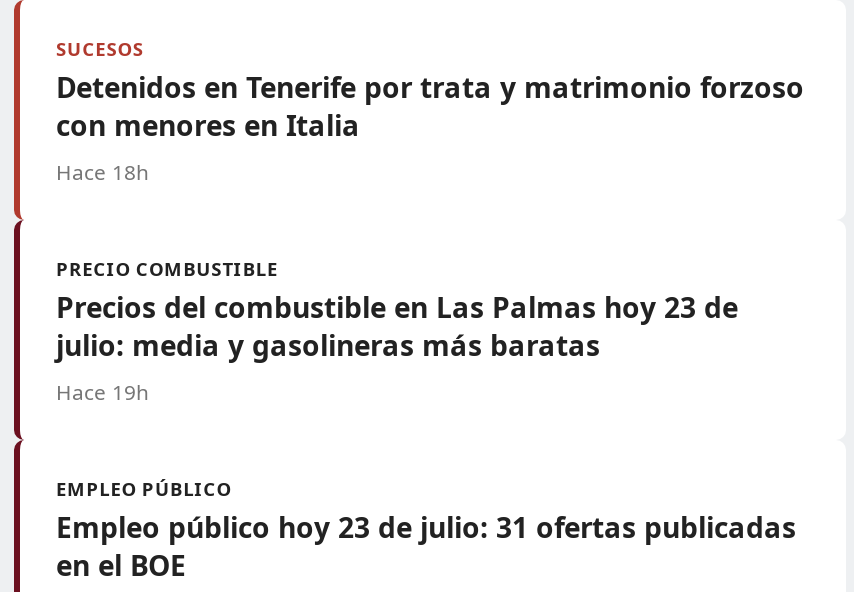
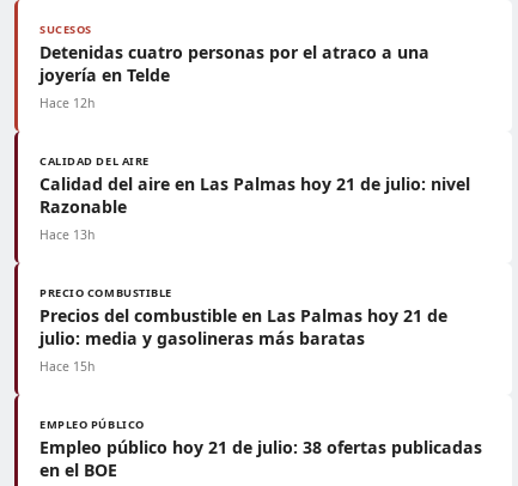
[56,68,804,186] Detenidos en Tenerife por trata y matrimonio forzoso | con menores en Italia | Hace 18h -> [39,41,470,243] Detenidas cuatro personas por el atraco a una | joyería en Telde | Hace 12h | CALIDAD DEL AIRE | Calidad del aire en Las Palmas hoy 21 de julio: nivel | Razonable | Hace 13h
[56,288,738,326] Precios del combustible en Las Palmas hoy 23 de -> [39,304,447,327] Precios del combustible en Las Palmas hoy 21 de
[56,378,148,406] Hace 19h -> [39,358,95,375] Hace 15h
[56,508,796,546] Empleo público hoy 23 de julio: 31 ofertas publicadas -> [39,436,482,458] Empleo público hoy 21 de julio: 38 ofertas publicadas

